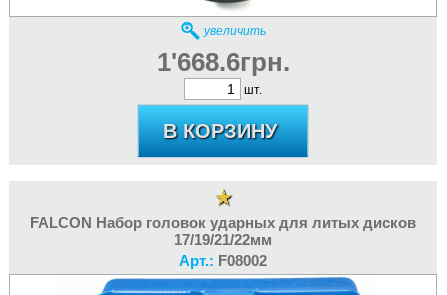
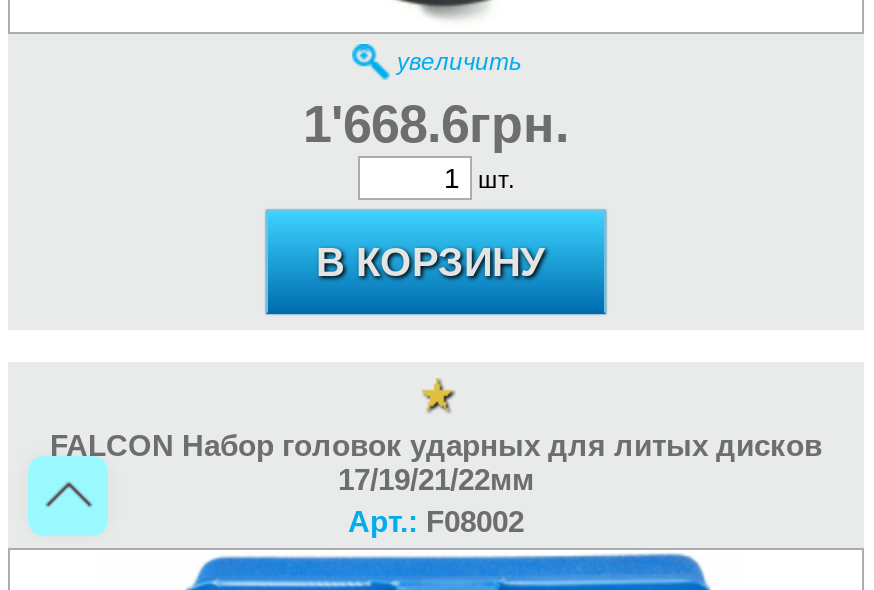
none -> [28,456,108,536] [image]

